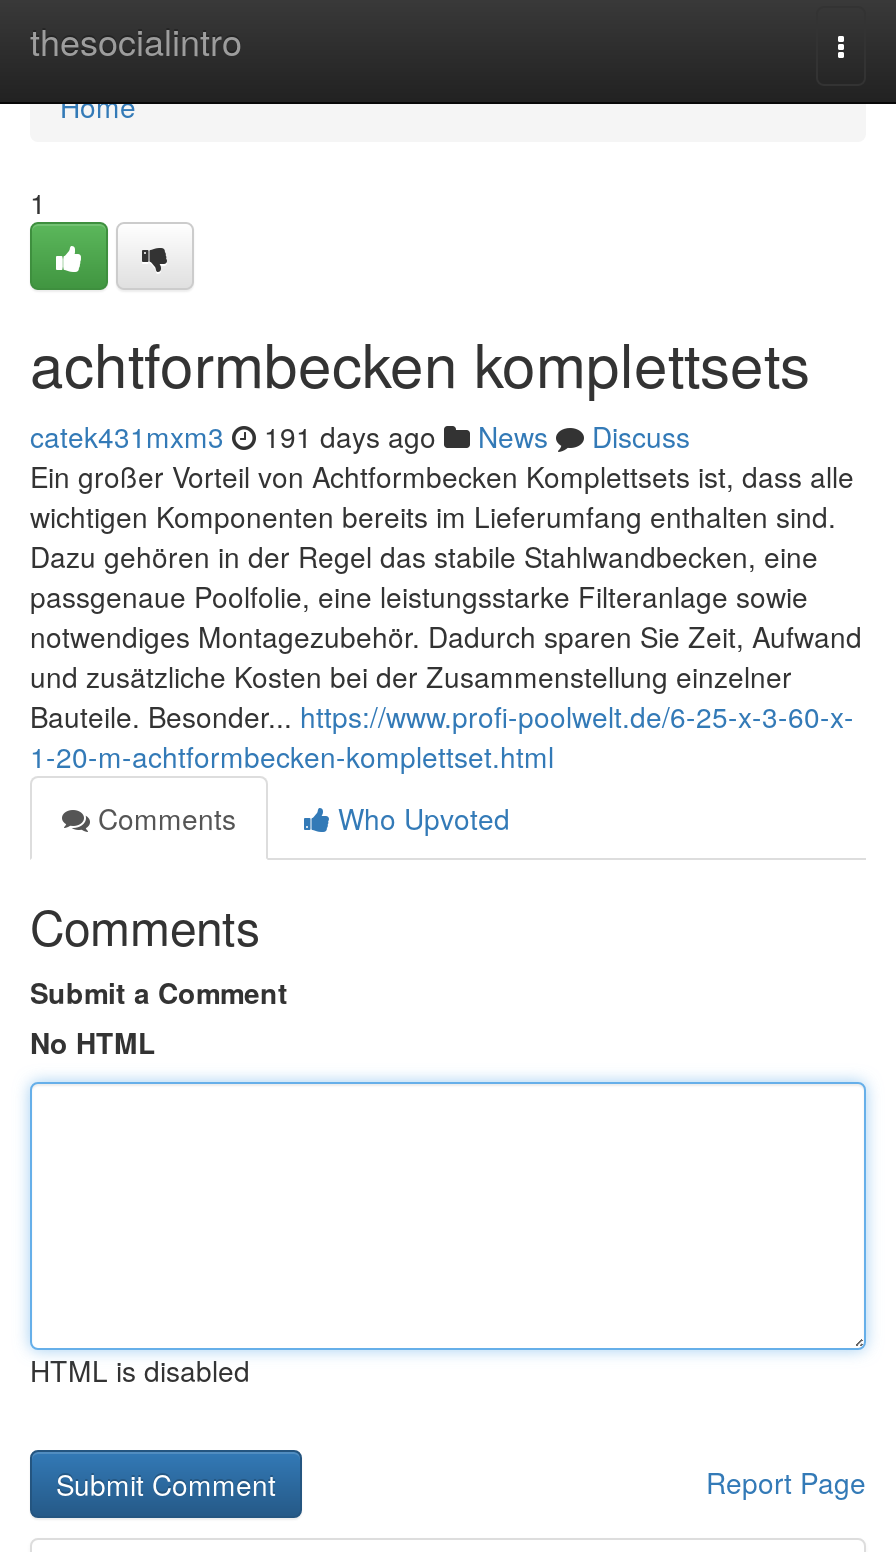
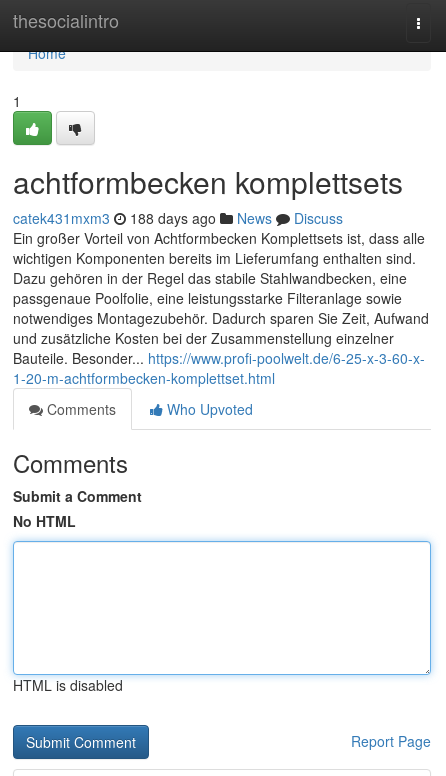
[30,416,690,456] catek431mxm3 191 days ago News Discuss -> [13,208,343,228] catek431mxm3 188 days ago News Discuss

